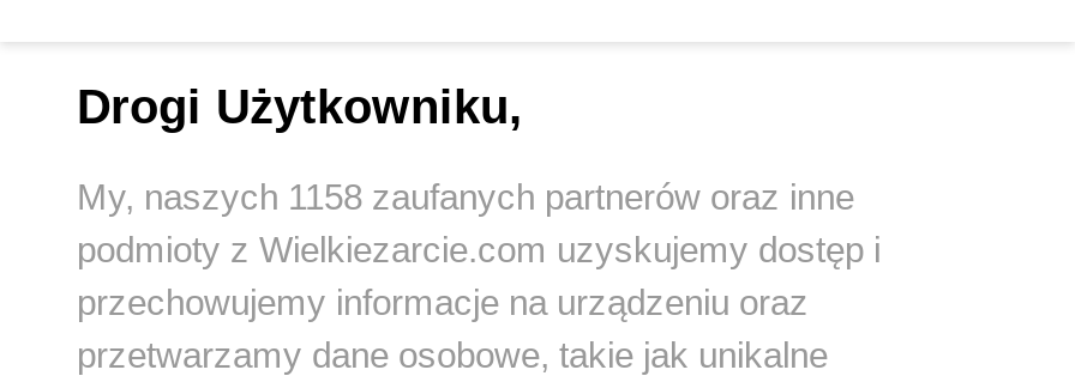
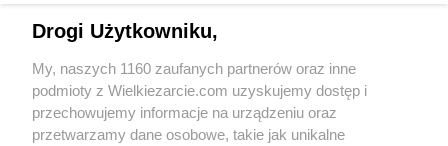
[77,176,854,217] My, naszych 1158 zaufanych partnerów oraz inne -> [32,60,356,77] My, naszych 1160 zaufanych partnerów oraz inne

